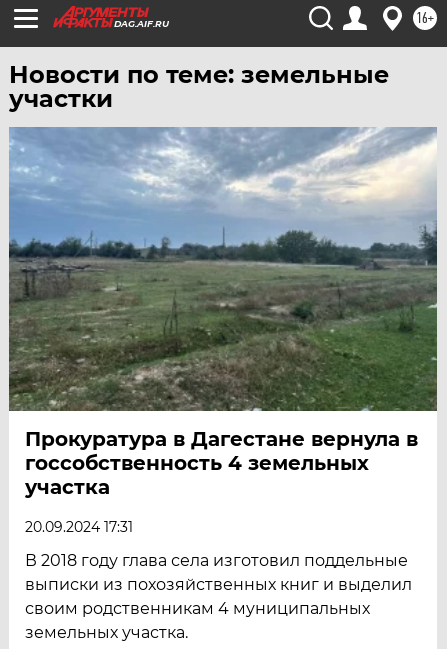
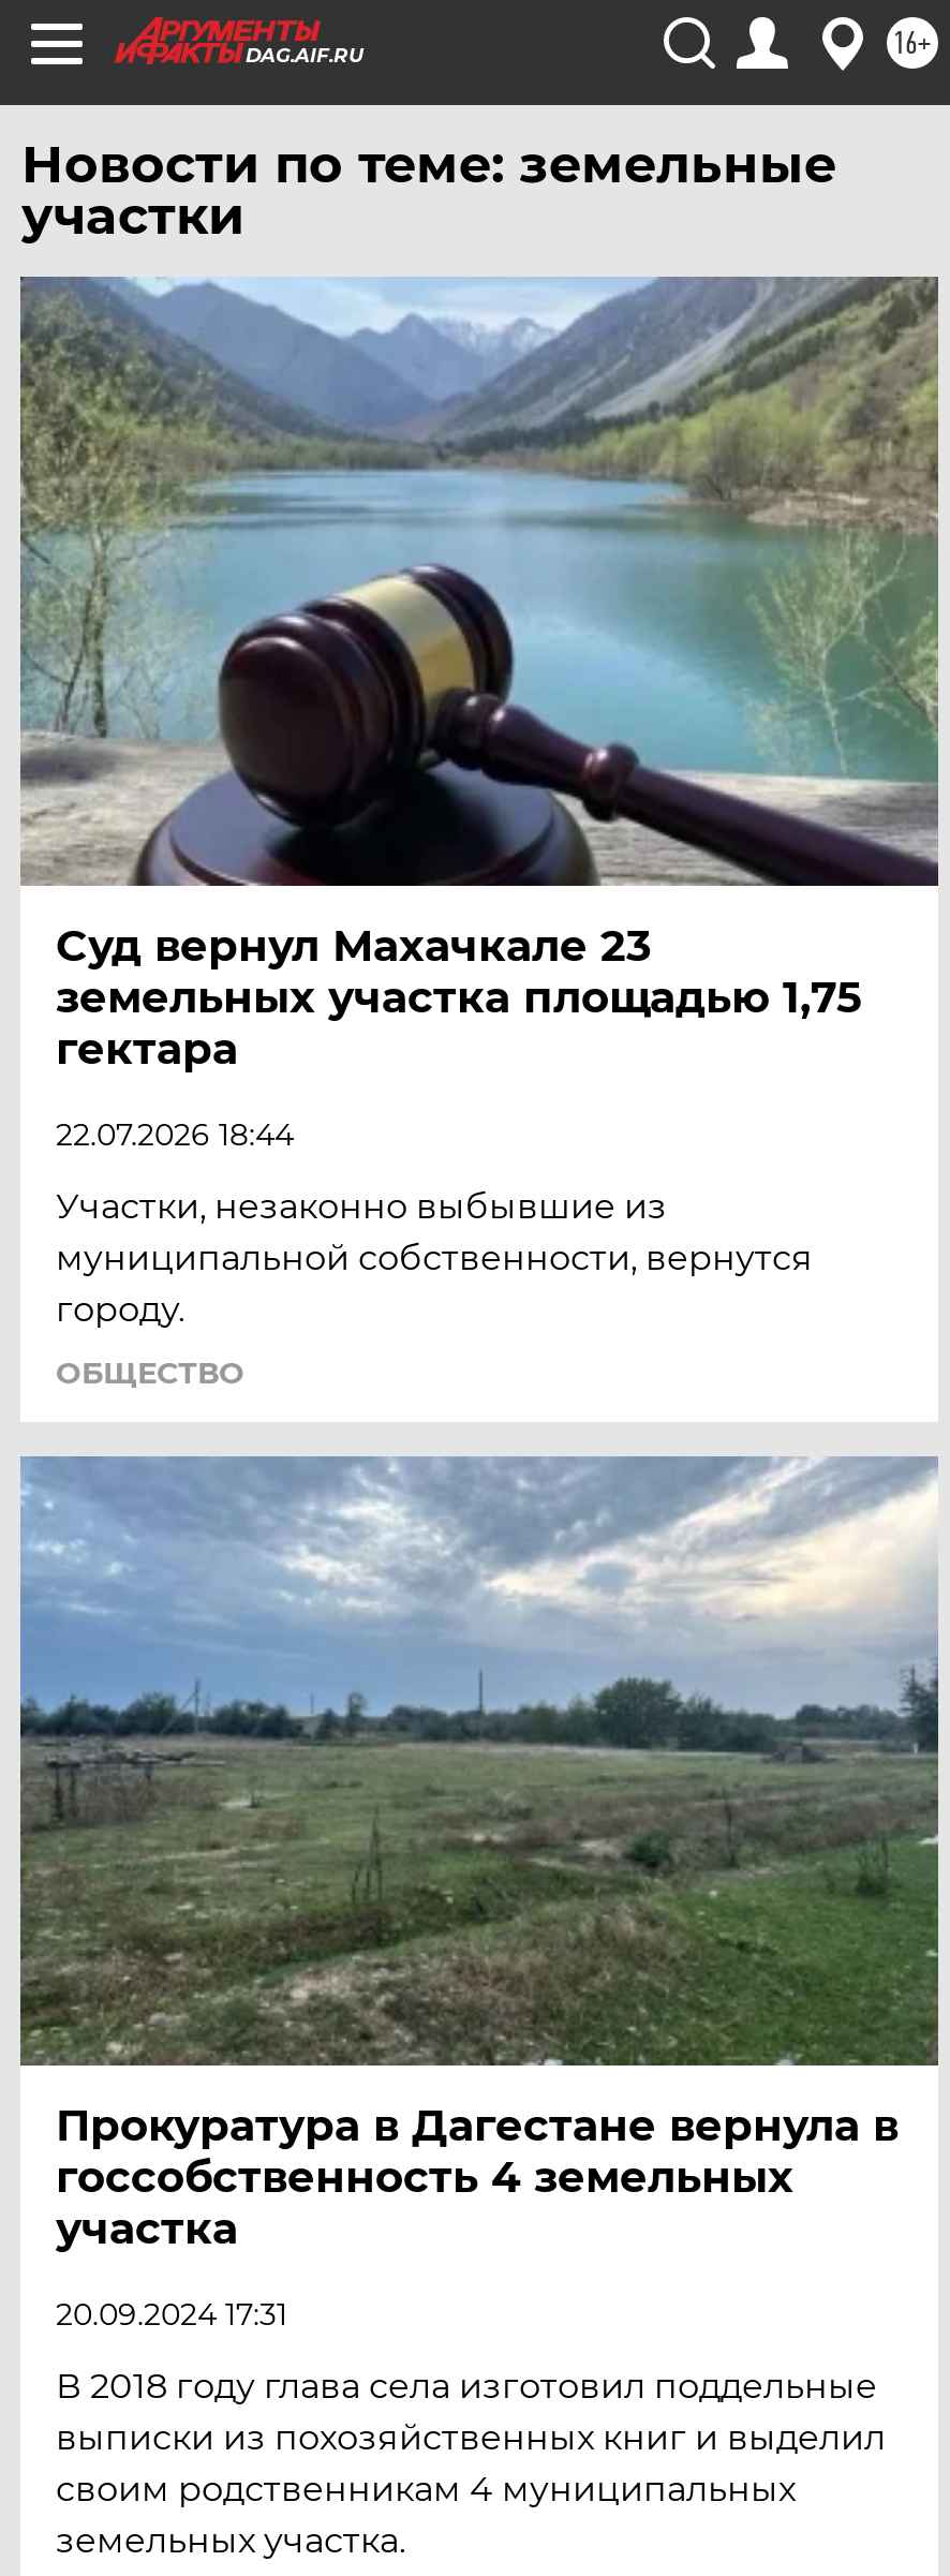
none -> [18,275,940,1392] [image] | Суд вернул Махачкале 23 | земельных участка площадью 1,75 | гектара | 22.07.2026 18:44 | Участки, незаконно выбывшие из | муниципальной собственности, вернутся | городу. | ОБЩЕСТВО

